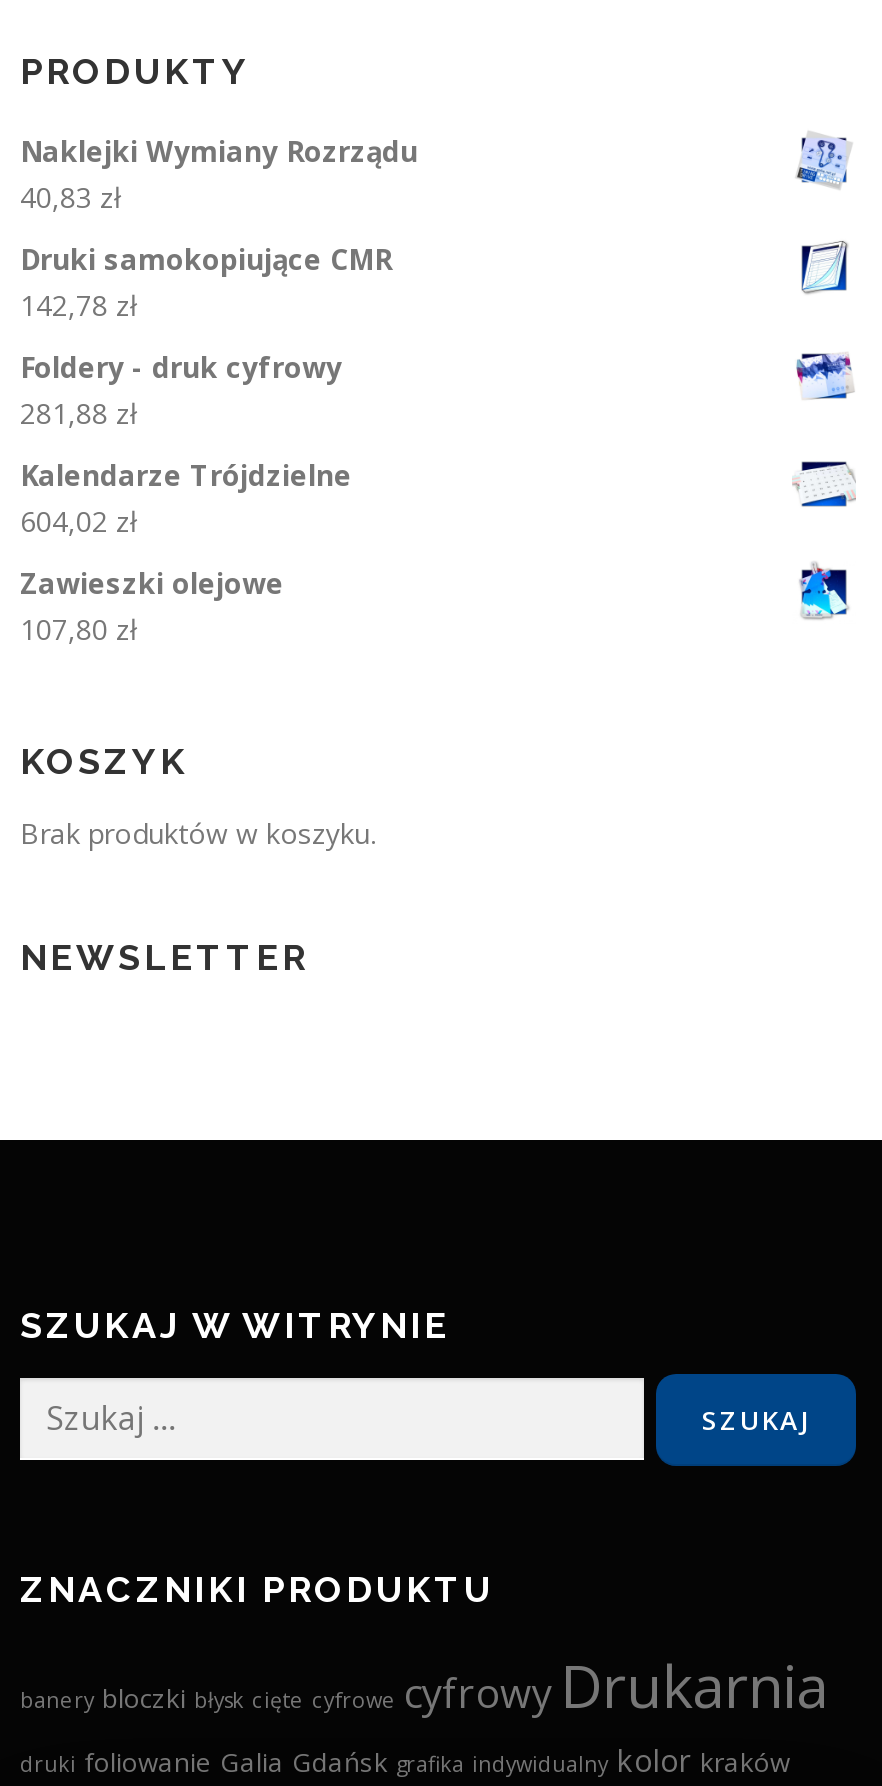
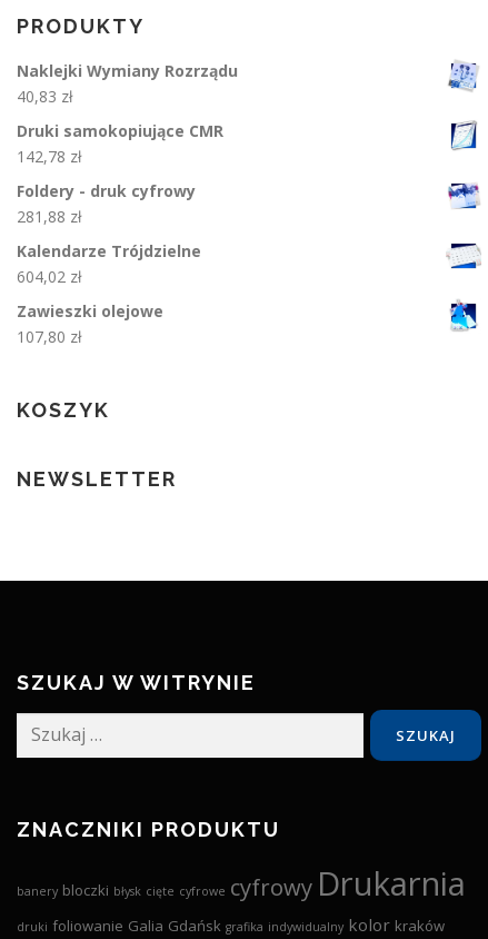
[20,815,376,853] Brak produktów w koszyku. -> none

